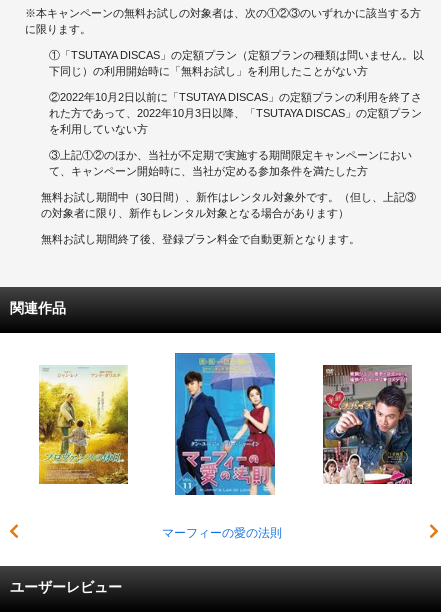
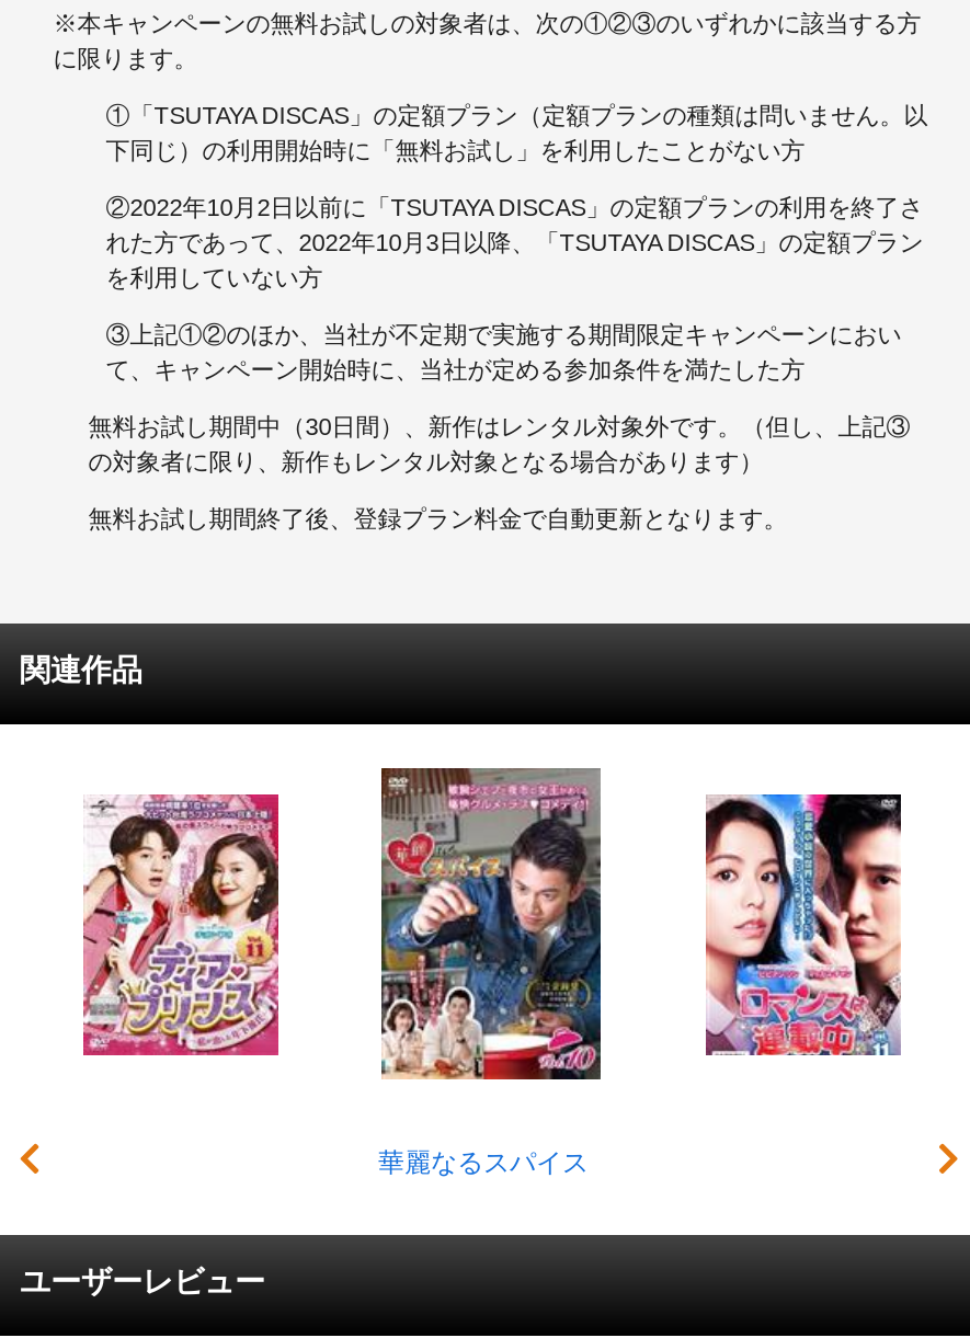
[161,352,281,540] [image] | マーフィーの愛の法則 -> [378,766,603,1179] [image] | 華麗なるスパイス
[38,365,129,485] [image] -> [81,792,281,1057] [image]
[322,364,413,484] [image] -> [704,792,901,1057] [image]

